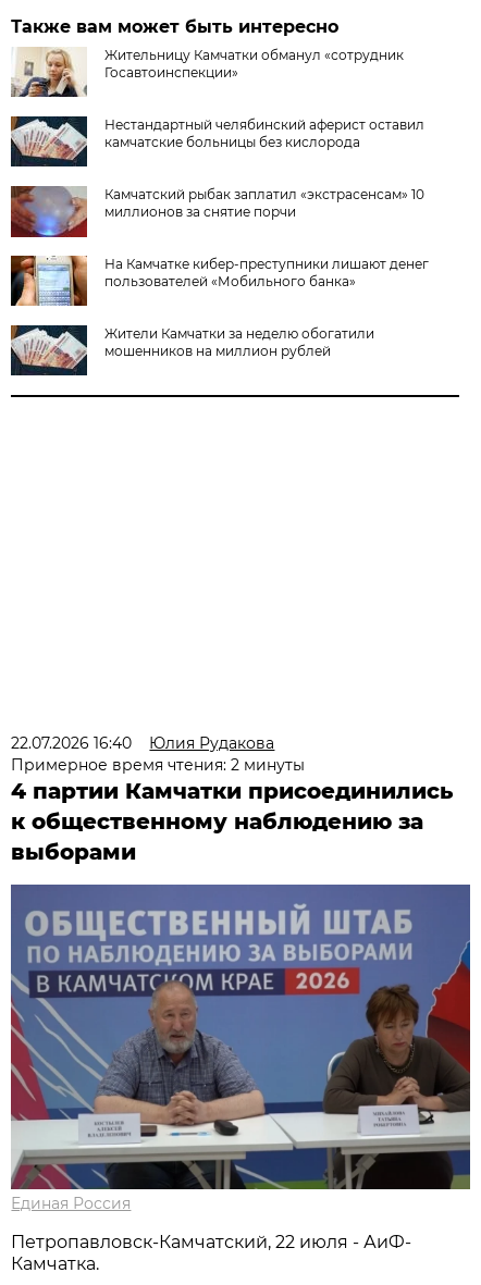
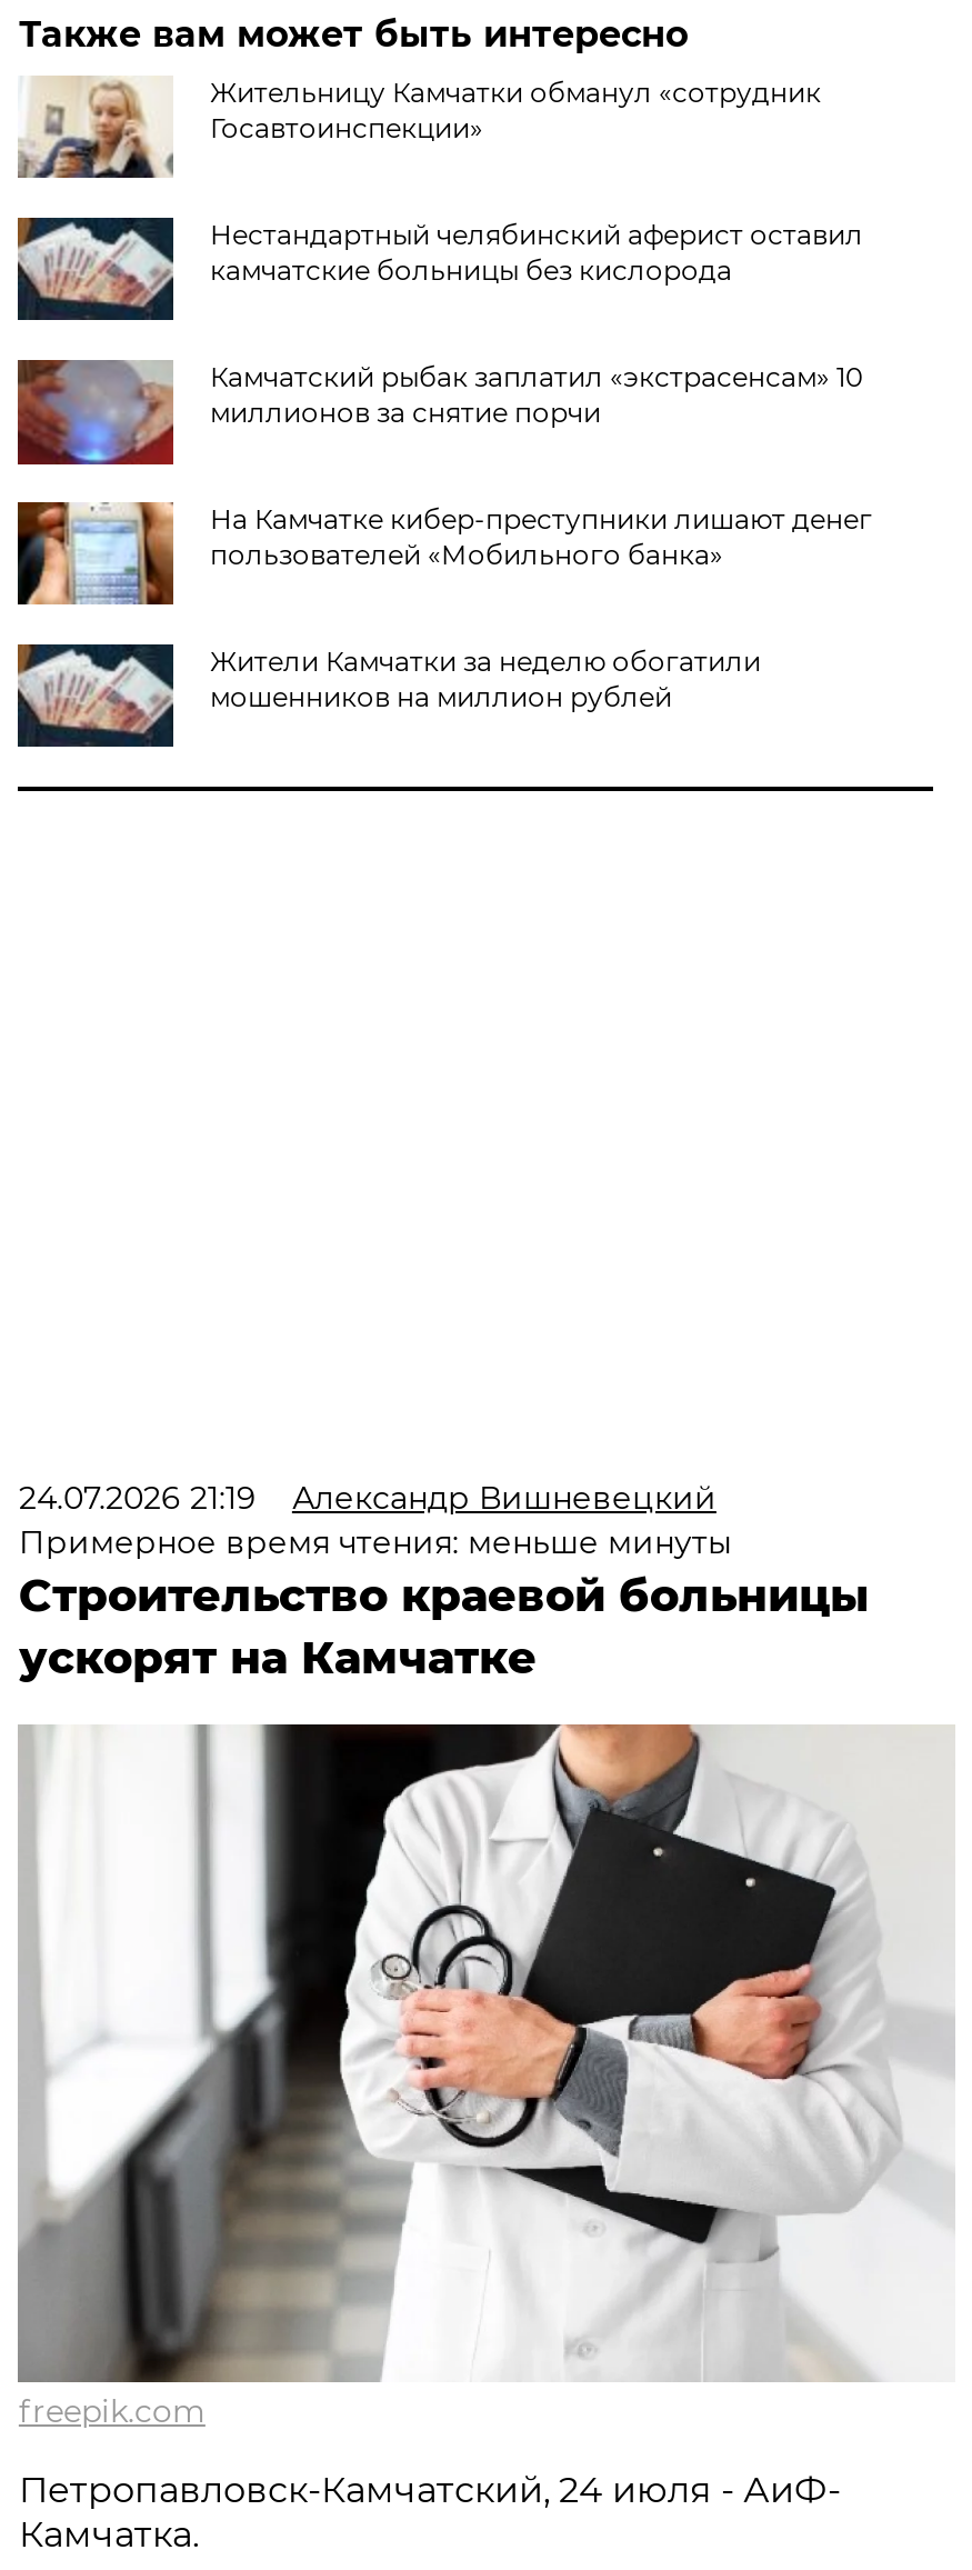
[11,734,453,865] 22.07.2026 16:40 | Юлия Рудакова | Примерное время чтения: 2 минуты | 4 партии Камчатки присоединились | к общественному наблюдению за | выборами -> [19,1478,870,1685] 24.07.2026 21:19 | Александр Вишневецкий | Примерное время чтения: меньше минуты | Строительство краевой больницы | ускорят на Камчатке
[11,867,471,1213] [image] | Единая Россия -> [18,1722,955,2432] [image] | freepik.com
[11,1232,412,1253] Петропавловск-Камчатский, 22 июля - АиФ- -> [19,2470,841,2512] Петропавловск-Камчатский, 24 июля - АиФ-

